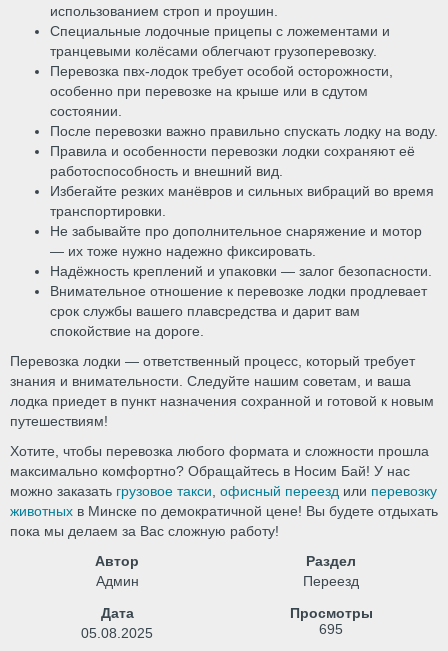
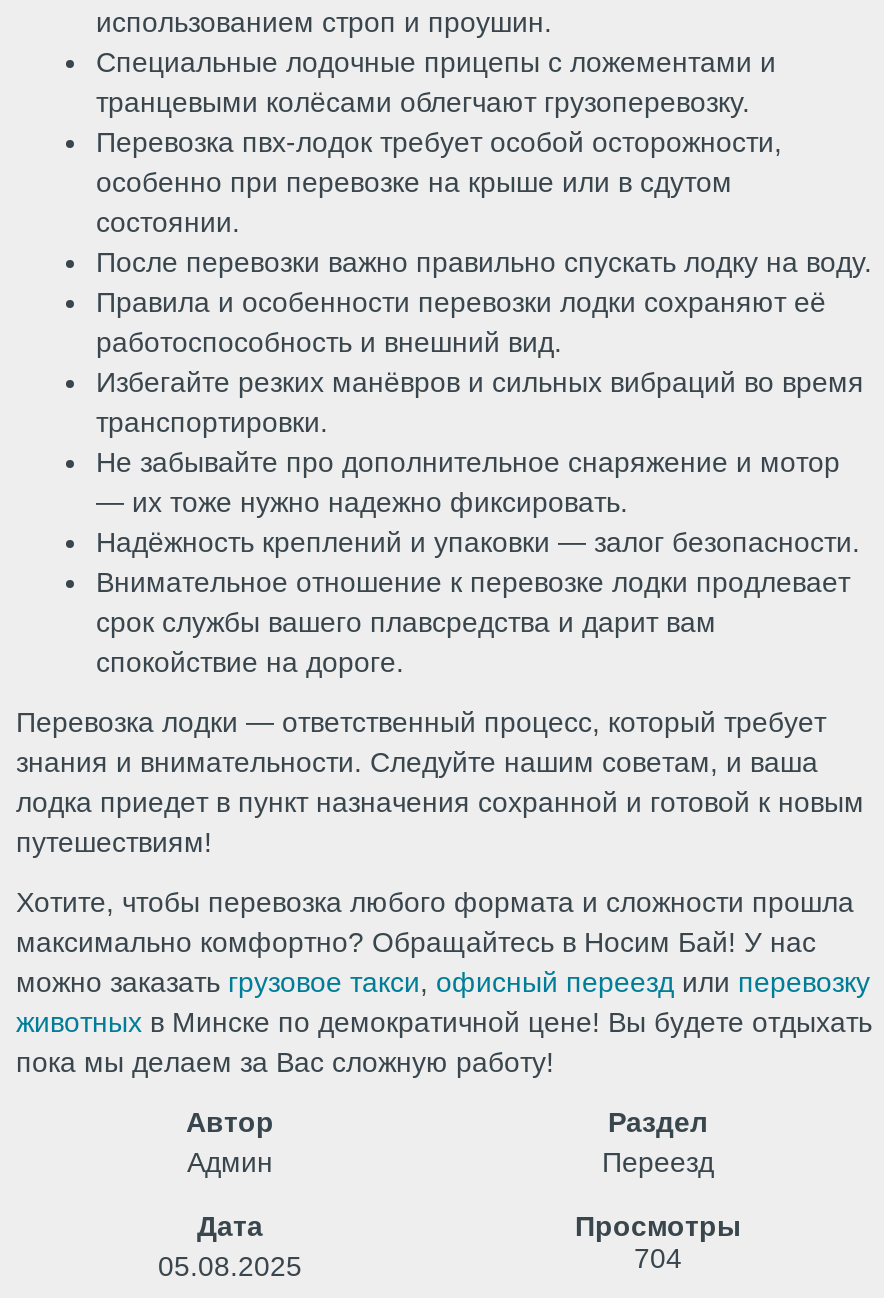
[319,621,343,637] 695 -> [634,1242,682,1274] 704

